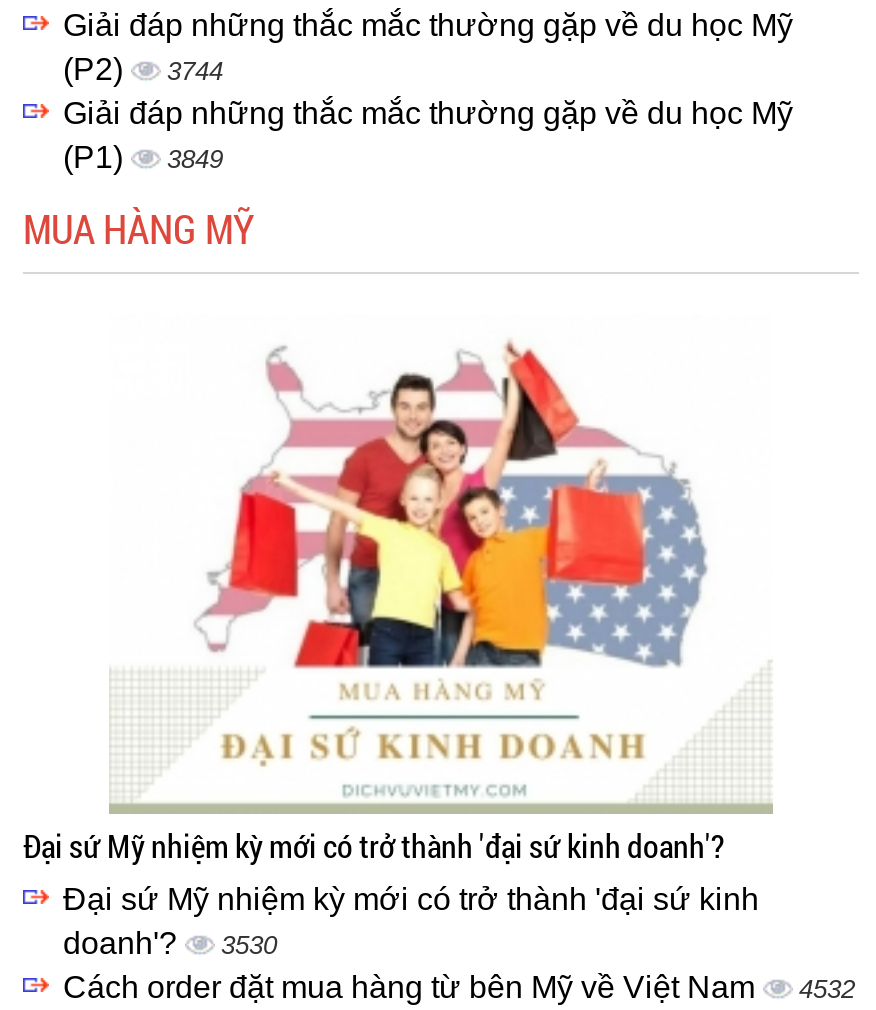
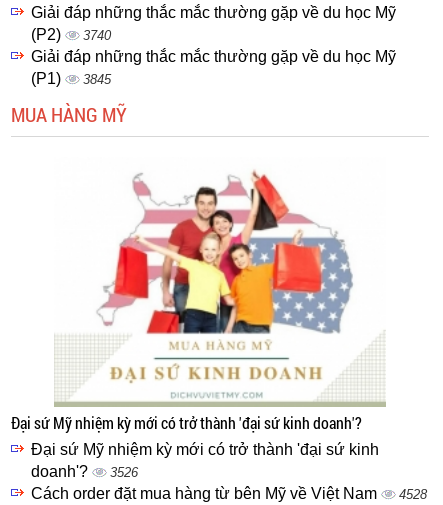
[63,52,223,86] (P2) 3744 -> [31,26,111,43] (P2) 3740
[63,140,223,174] (P1) 3849 -> [31,70,111,87] (P1) 3845
[63,926,277,960] doanh'? 3530 -> [31,463,138,480] doanh'? 3526
[63,970,855,1004] Cách order đặt mua hàng từ bên Mỹ về Việt Nam 4532 -> [31,485,427,502] Cách order đặt mua hàng từ bên Mỹ về Việt Nam 4528

